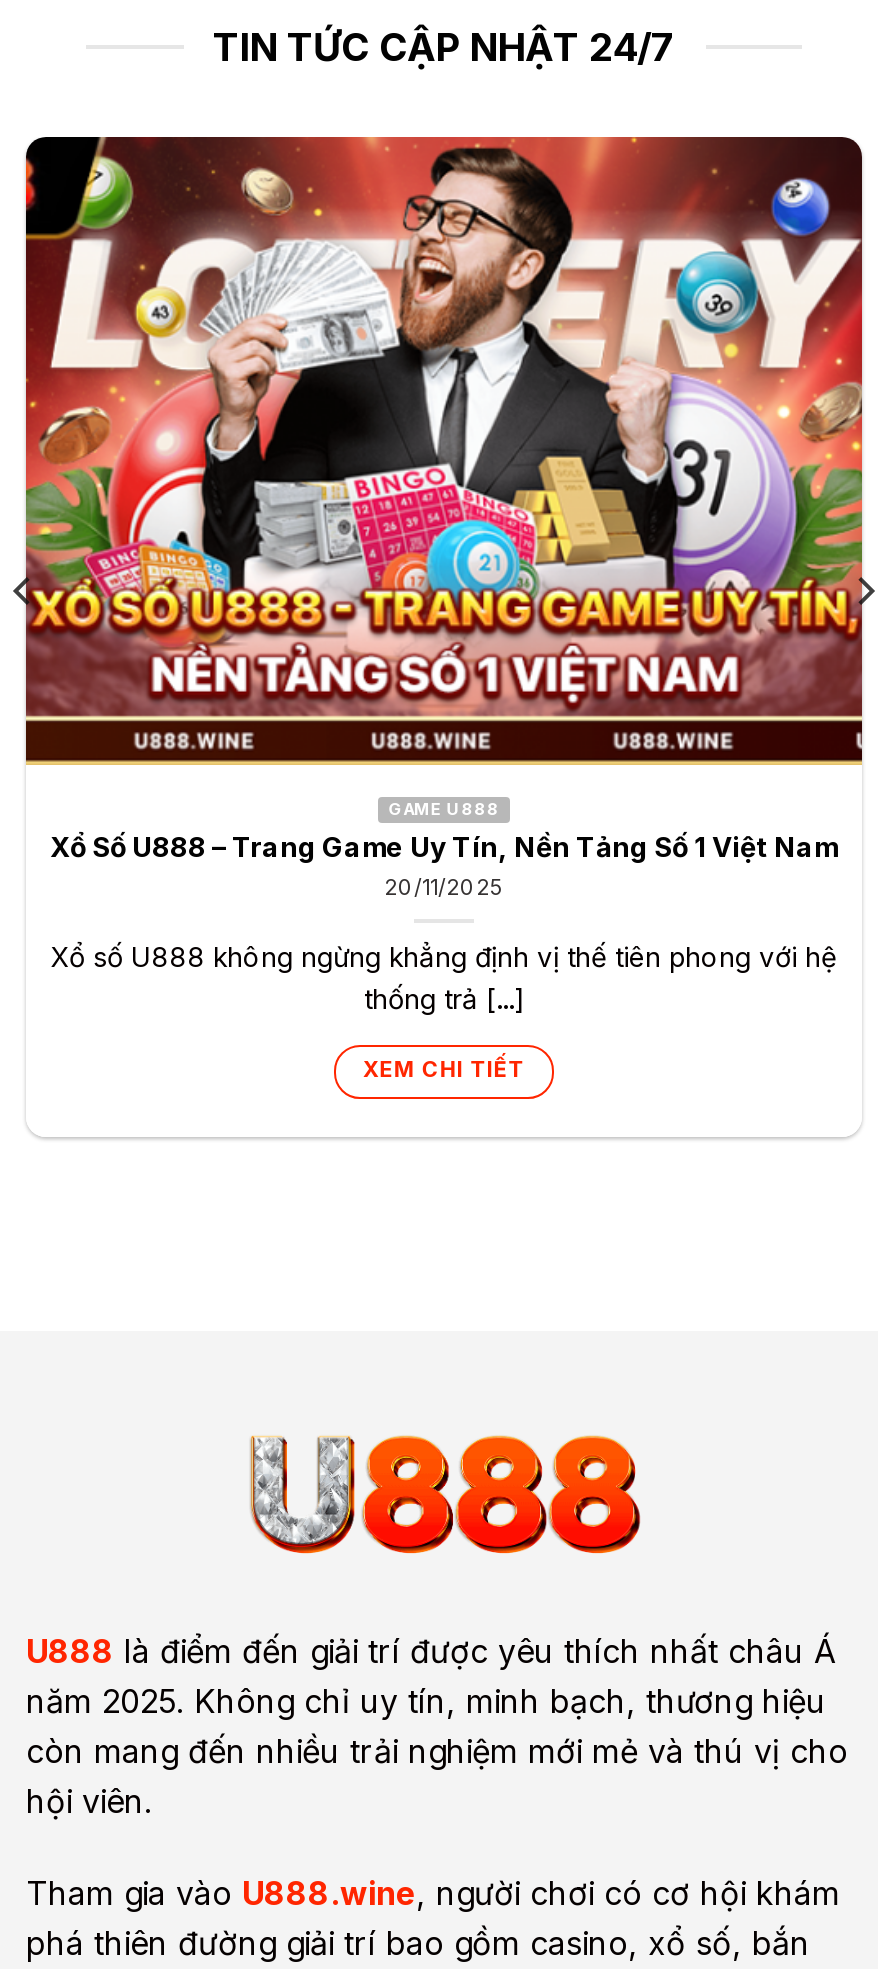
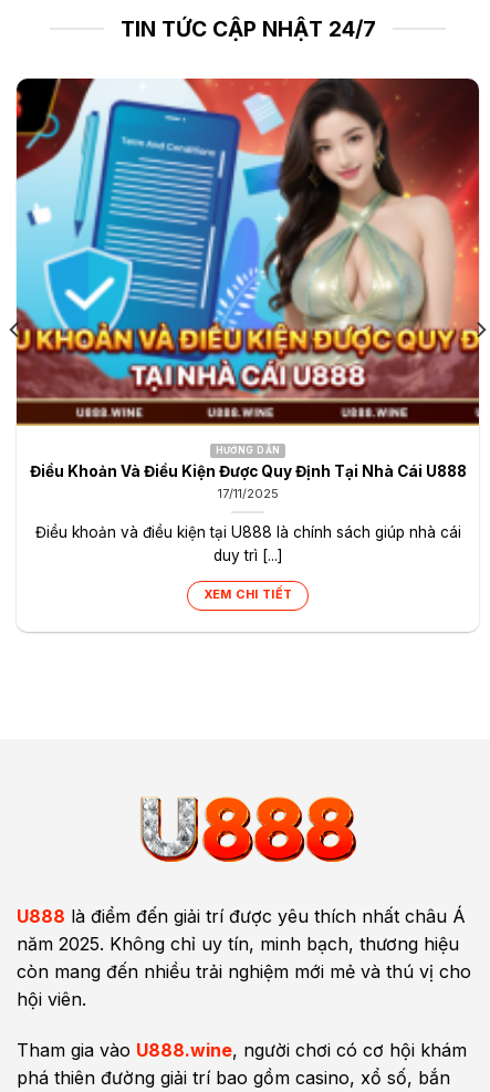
[24,135,864,901] [image] | GAME U888 | Xổ Số U888 – Trang Game Uy Tín, Nền Tảng Số 1 Việt Nam | 20/11/2025 -> [15,77,480,501] [image] | HƯỚNG DẪN | Điều Khoản Và Điều Kiện Được Quy Định Tại Nhà Cái U888 | 17/11/2025
[51,940,837,1014] Xổ số U888 không ngừng khẳng định vị thế tiên phong với hệ | thống trả [...] -> [35,523,461,564] Điều khoản và điều kiện tại U888 là chính sách giúp nhà cái | duy trì [...]

